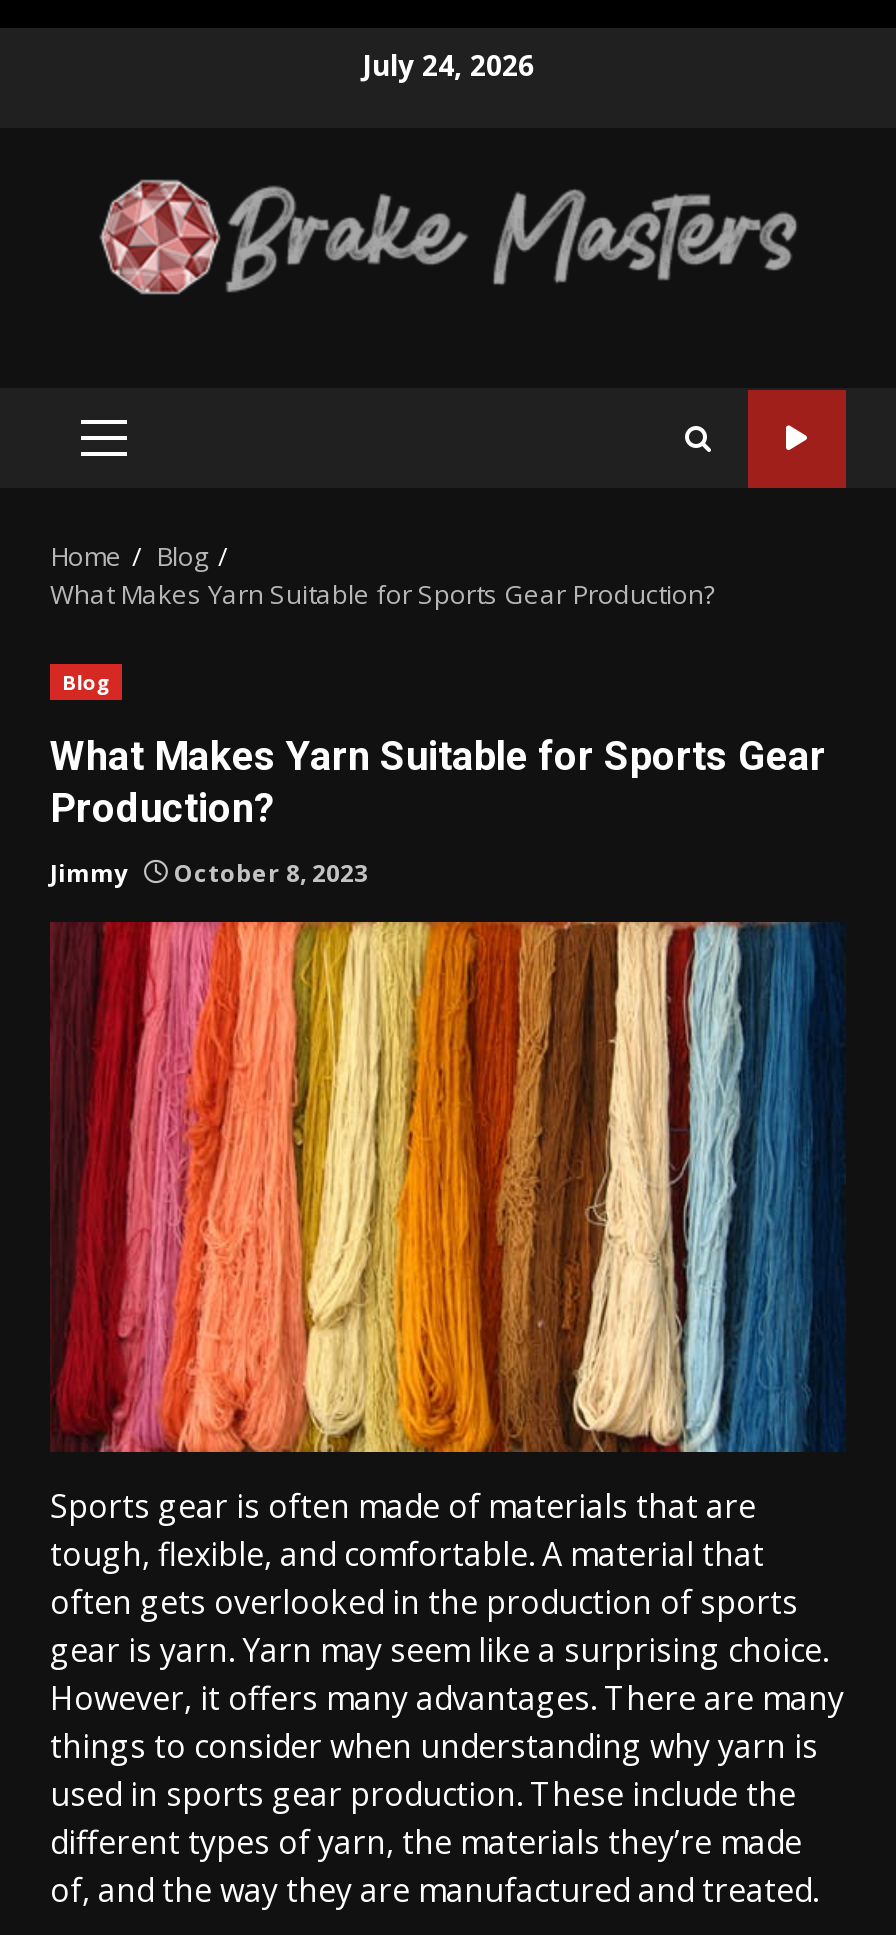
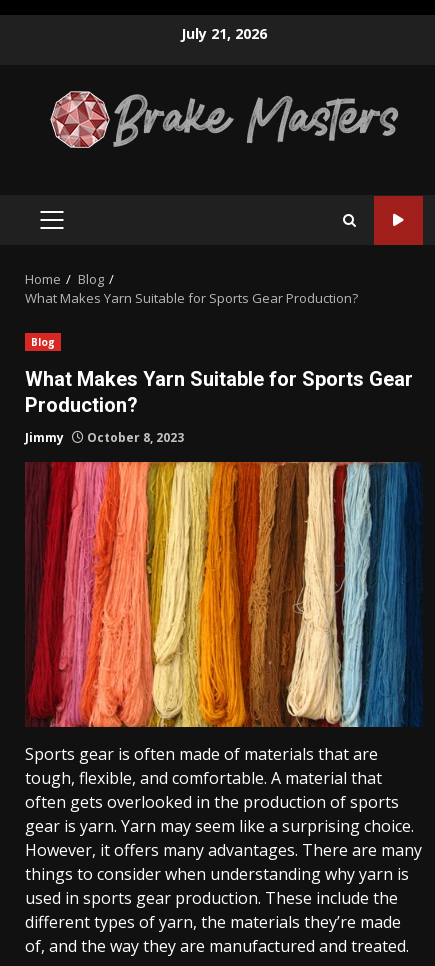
[362,45,534,83] July 24, 2026 -> [181,23,267,42] July 21, 2026

